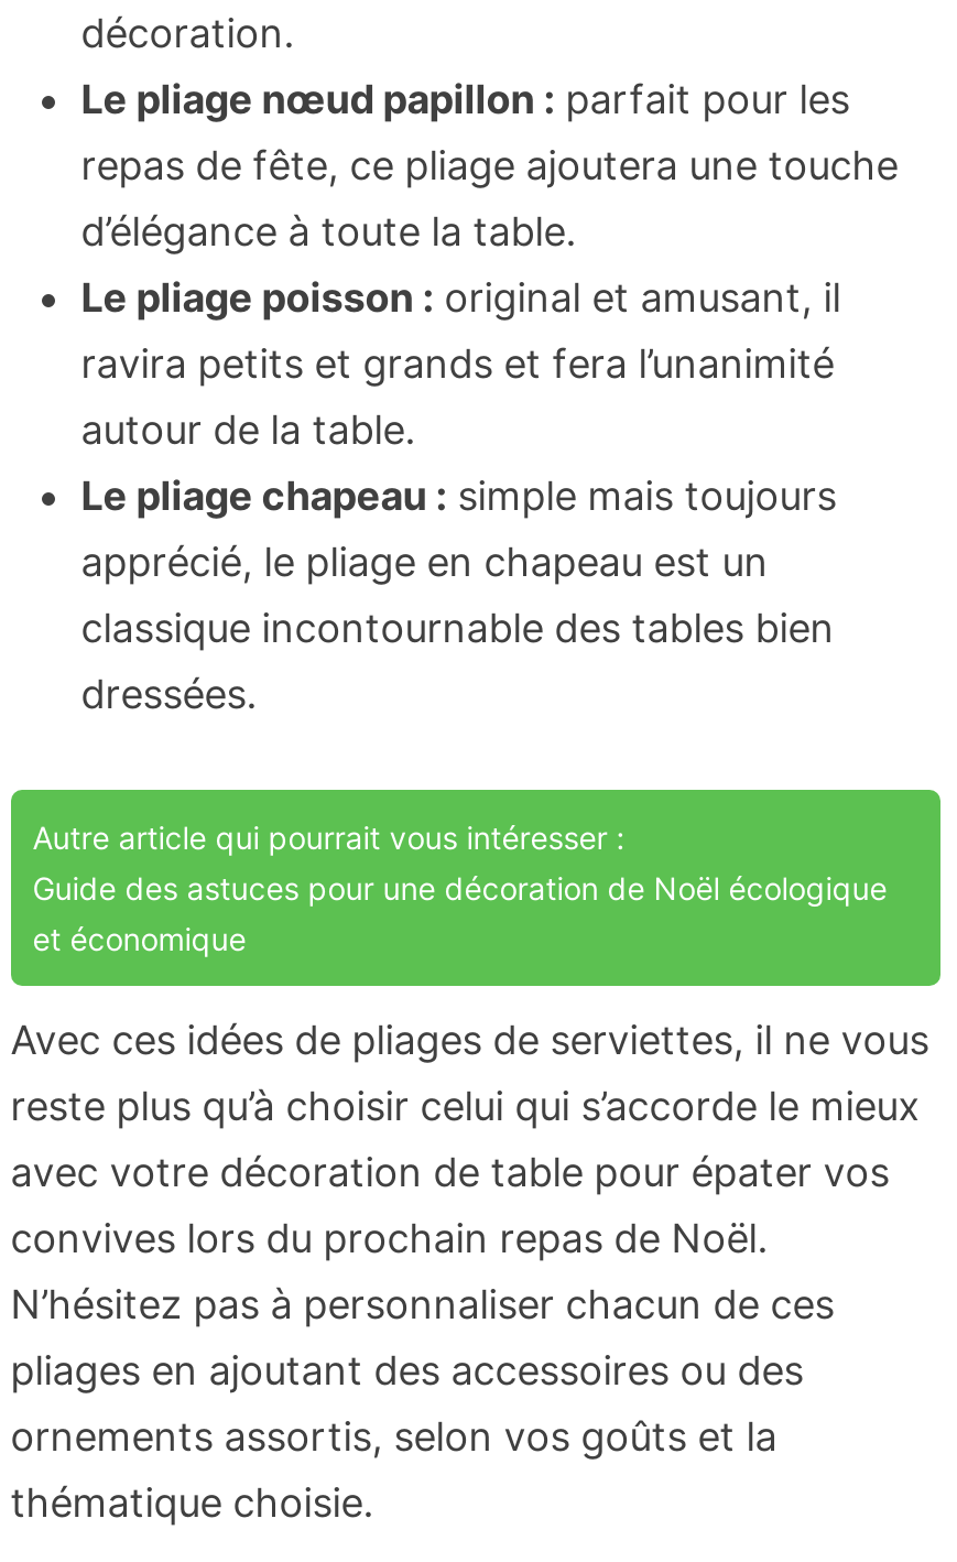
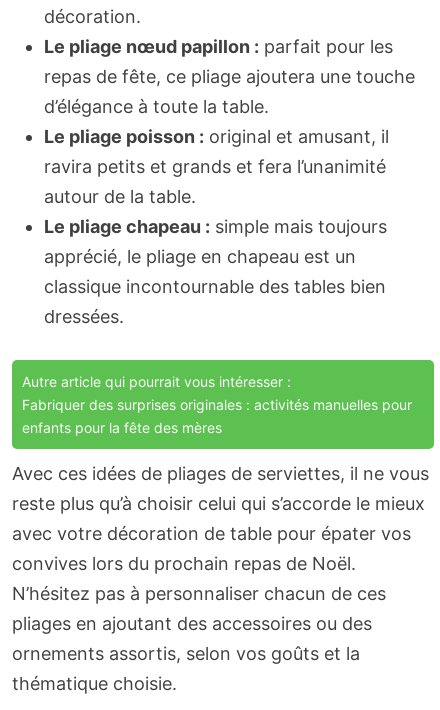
[33,869,887,957] Guide des astuces pour une décoration de Noël écologique | et économique -> [22,396,412,436] Fabriquer des surprises originales : activités manuelles pour | enfants pour la fête des mères

